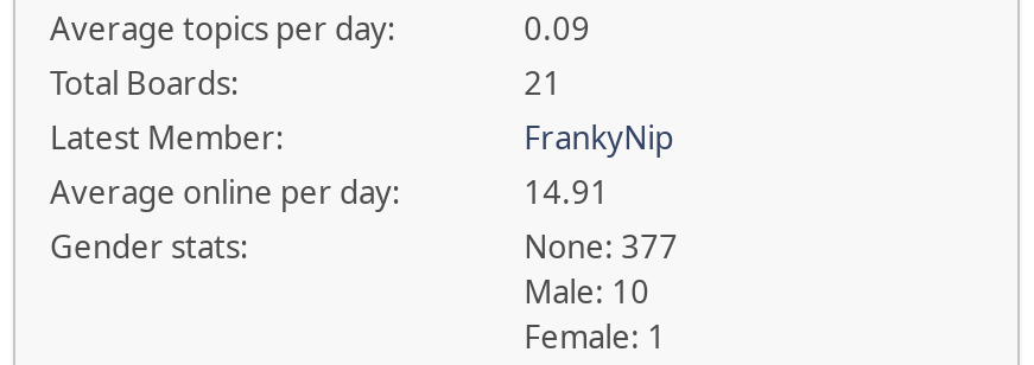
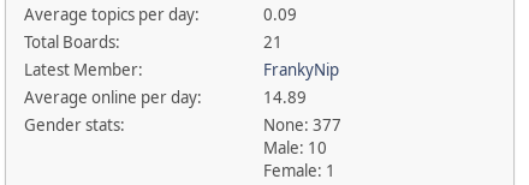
[524,171,609,213] 14.91 -> [263,86,307,108] 14.89

